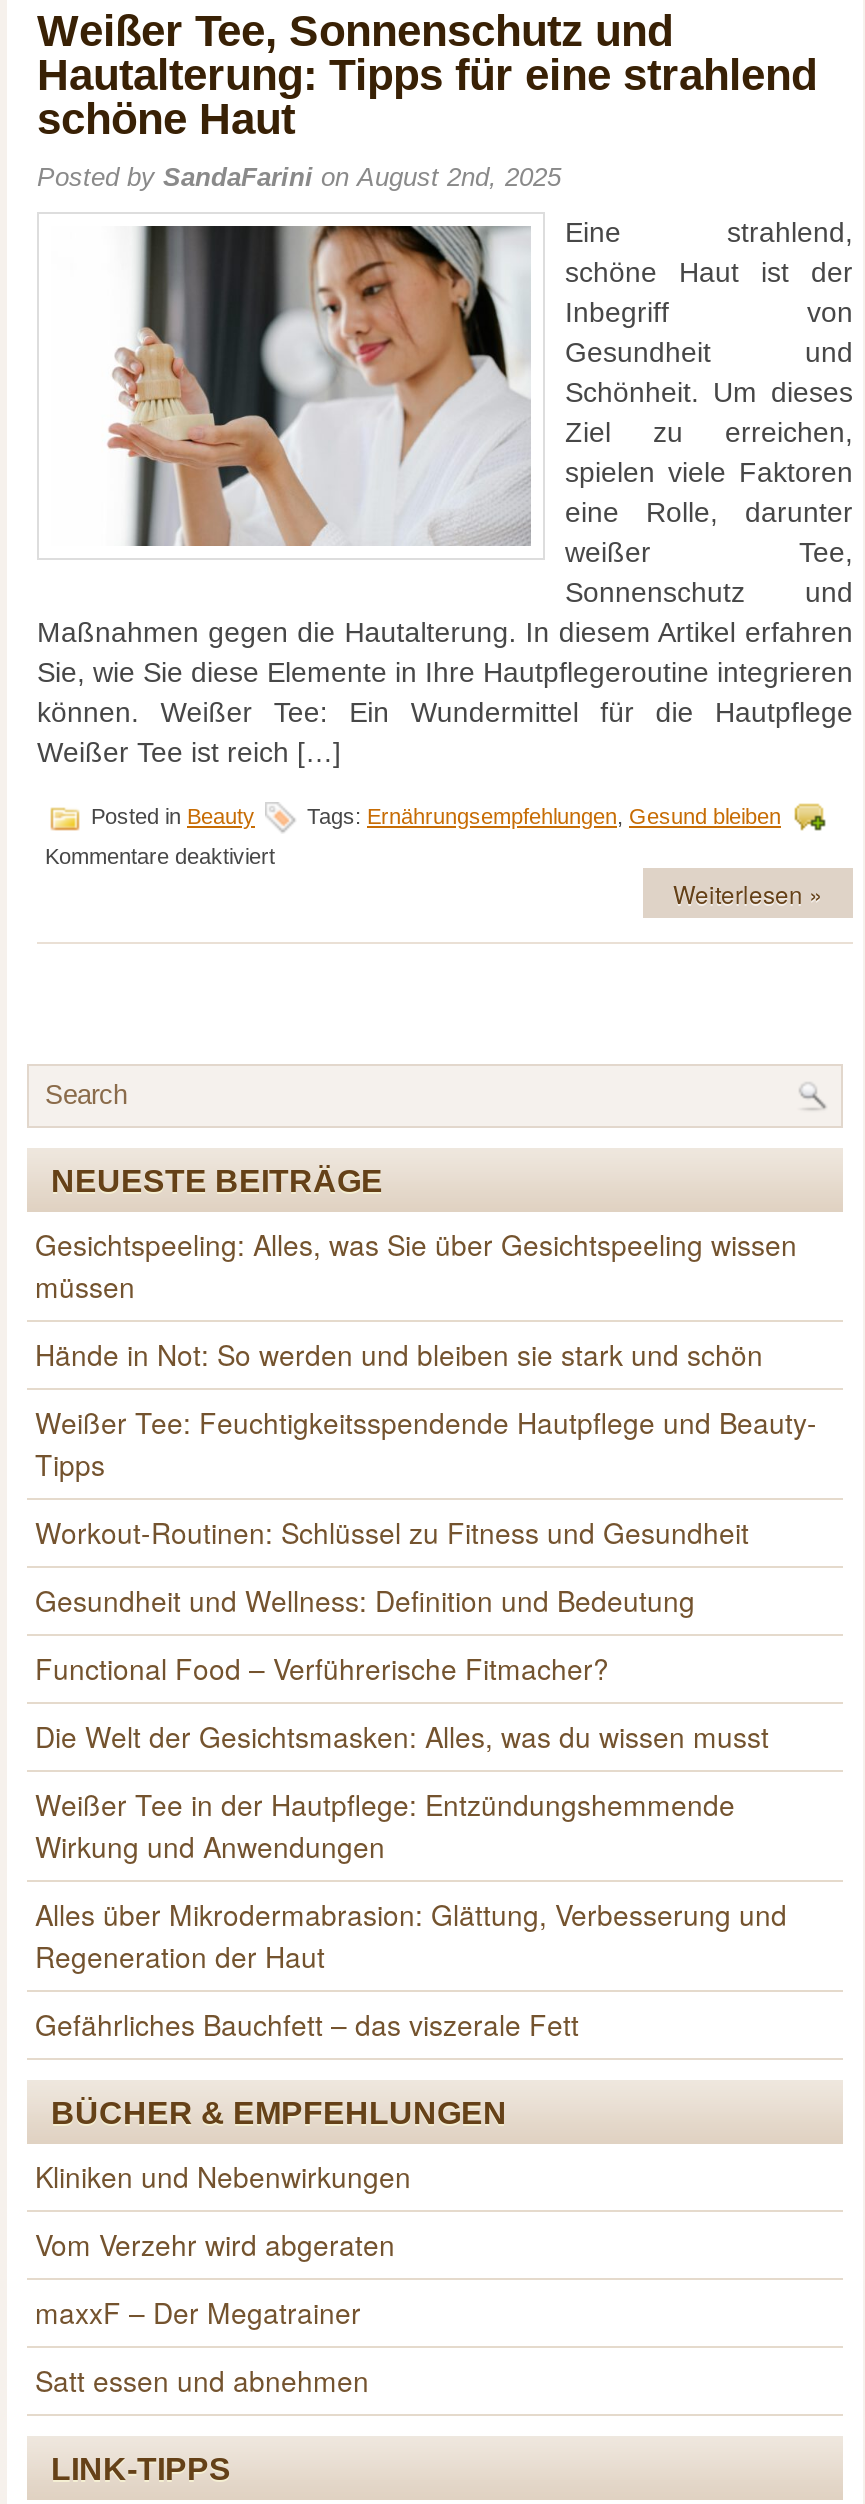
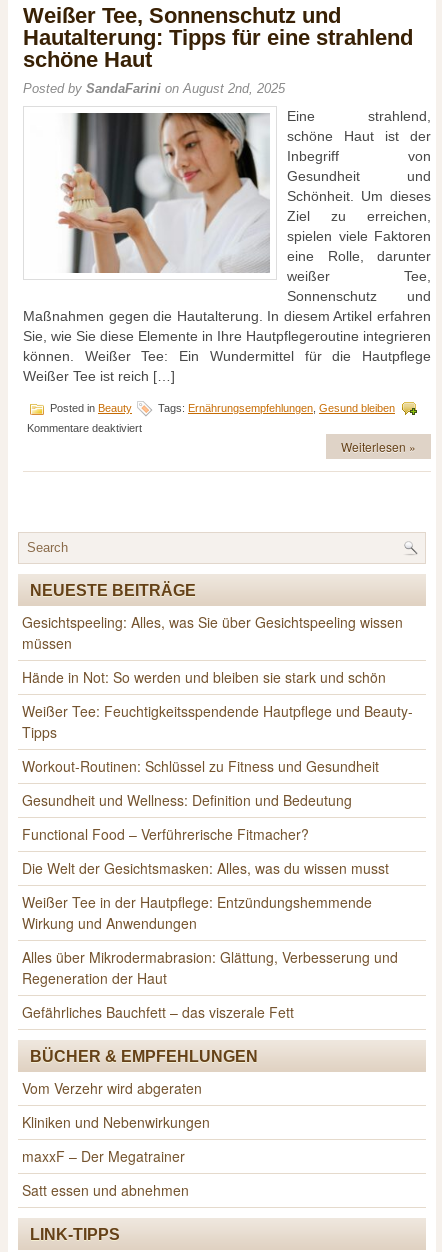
moved [35,2155,411,2195] -> [22,1112,210,1132]: Kliniken und Nebenwirkungen
moved [35,2223,395,2263] -> [22,1078,202,1098]: Vom Verzehr wird abgeraten

